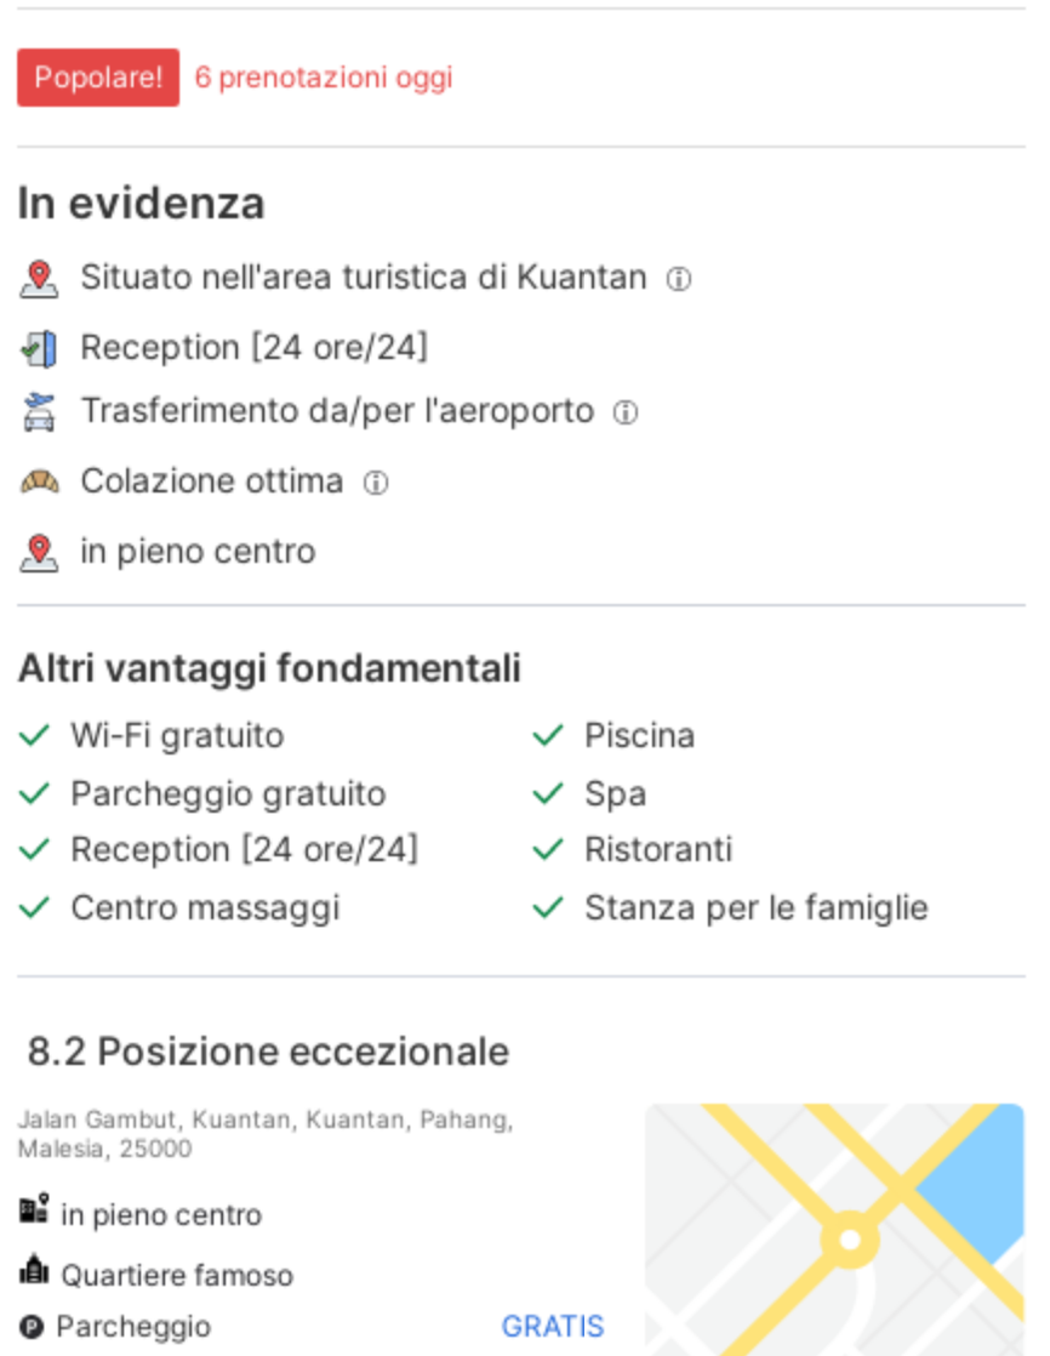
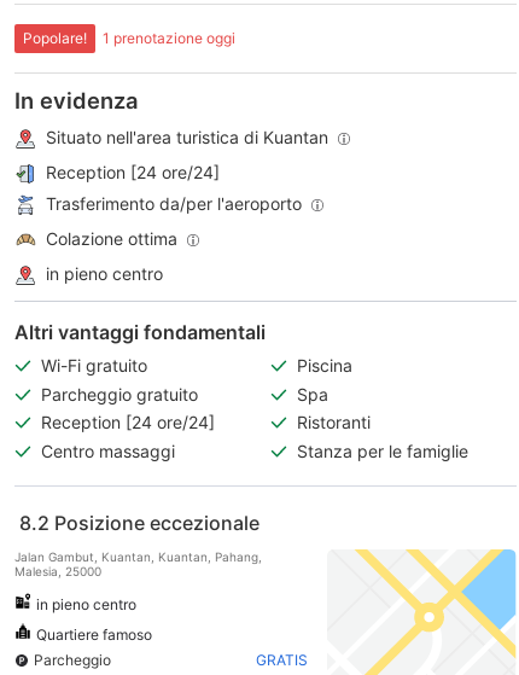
[194,58,453,95] 6 prenotazioni oggi -> [103,29,235,47] 1 prenotazione oggi

